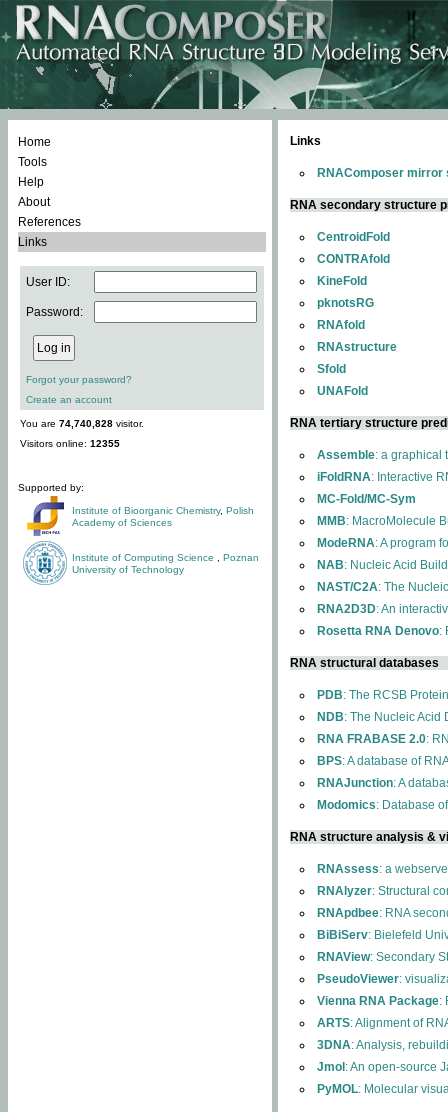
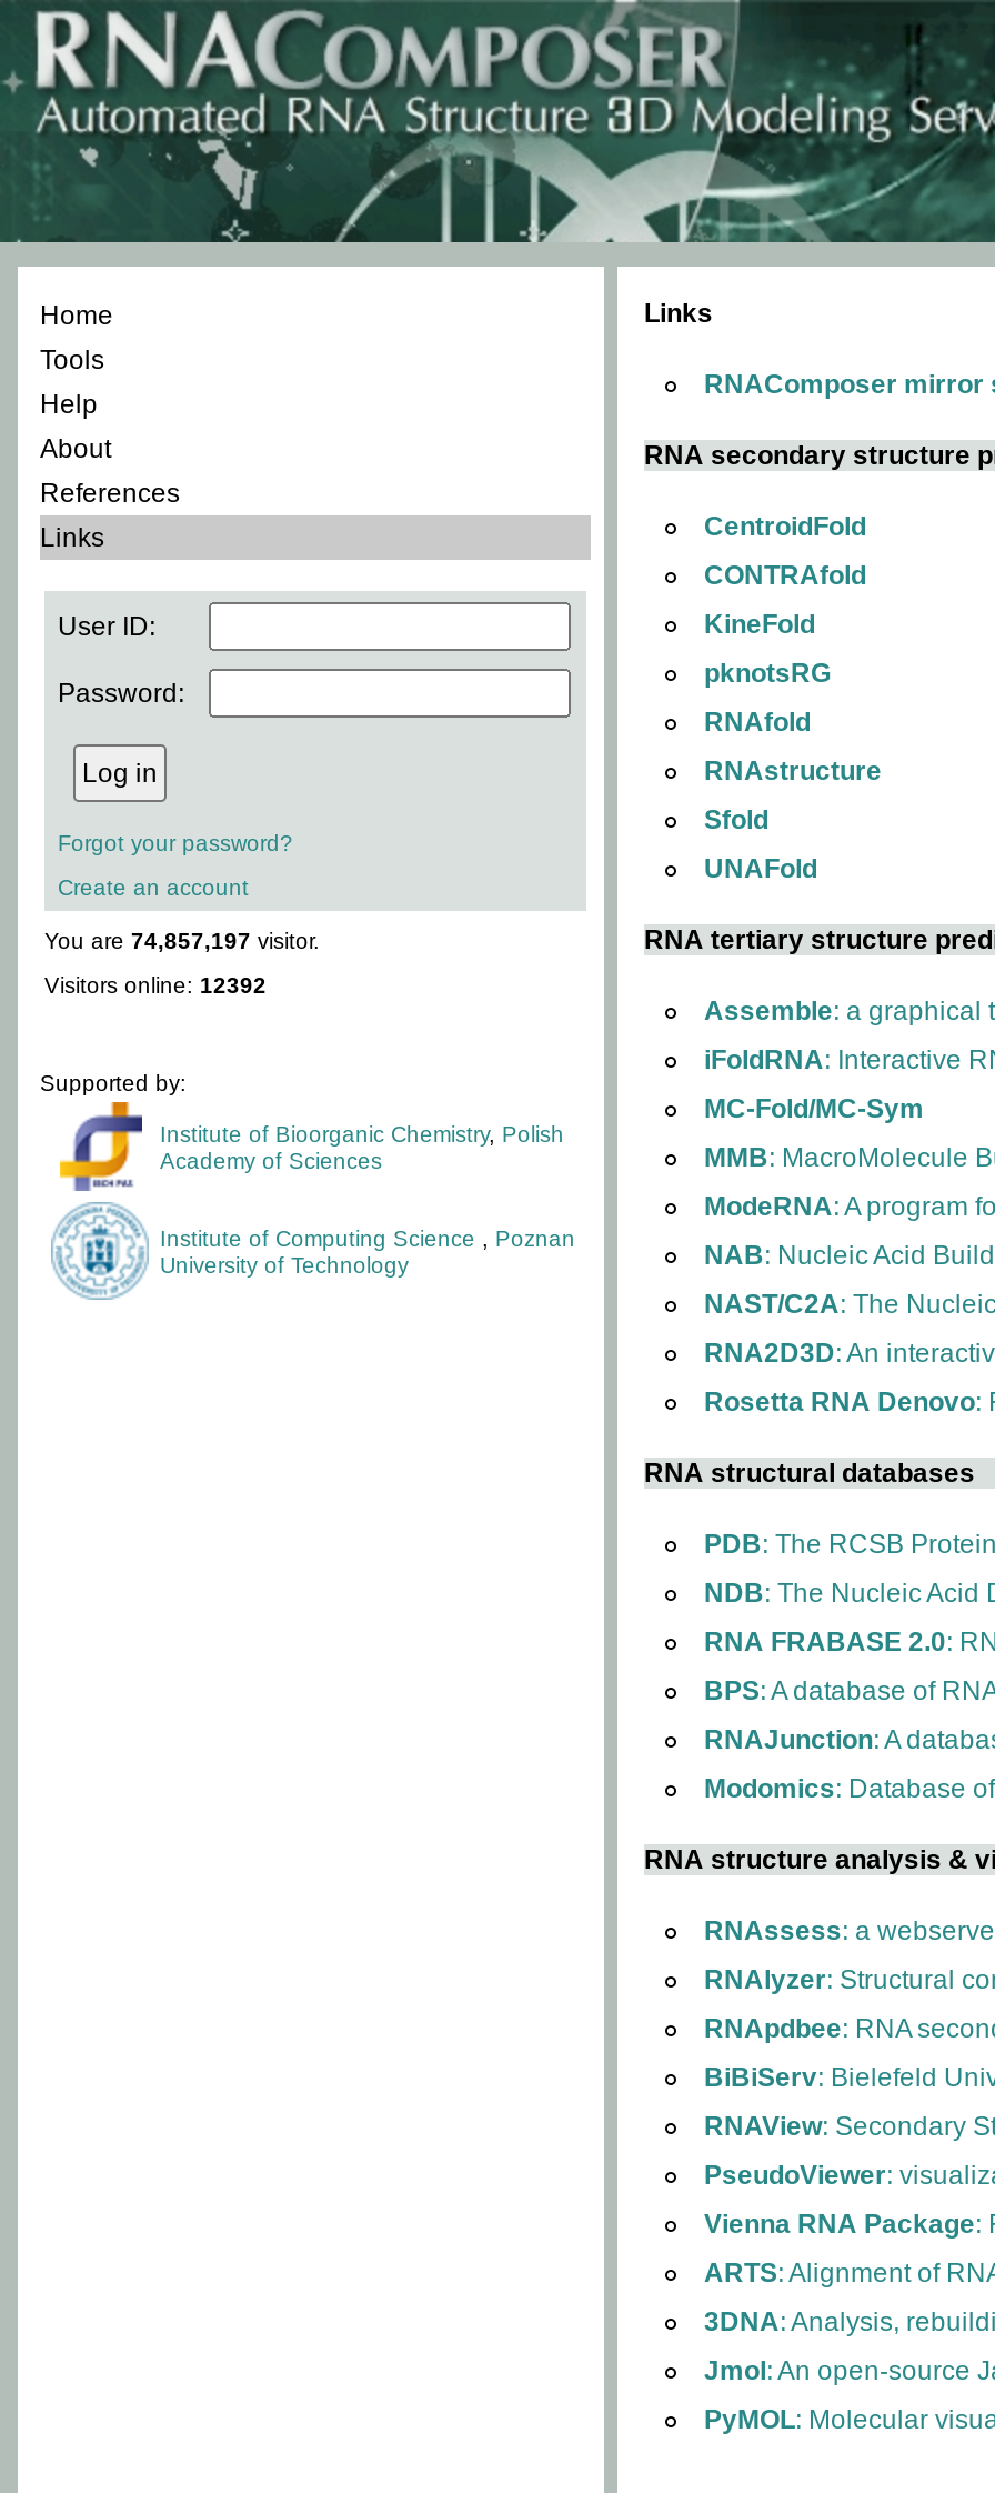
[20,418,144,429] You are 74,740,828 visitor. -> [44,929,320,953] You are 74,857,197 visitor.
[20,438,120,449] Visitors online: 12355 -> [44,973,267,998] Visitors online: 12392

